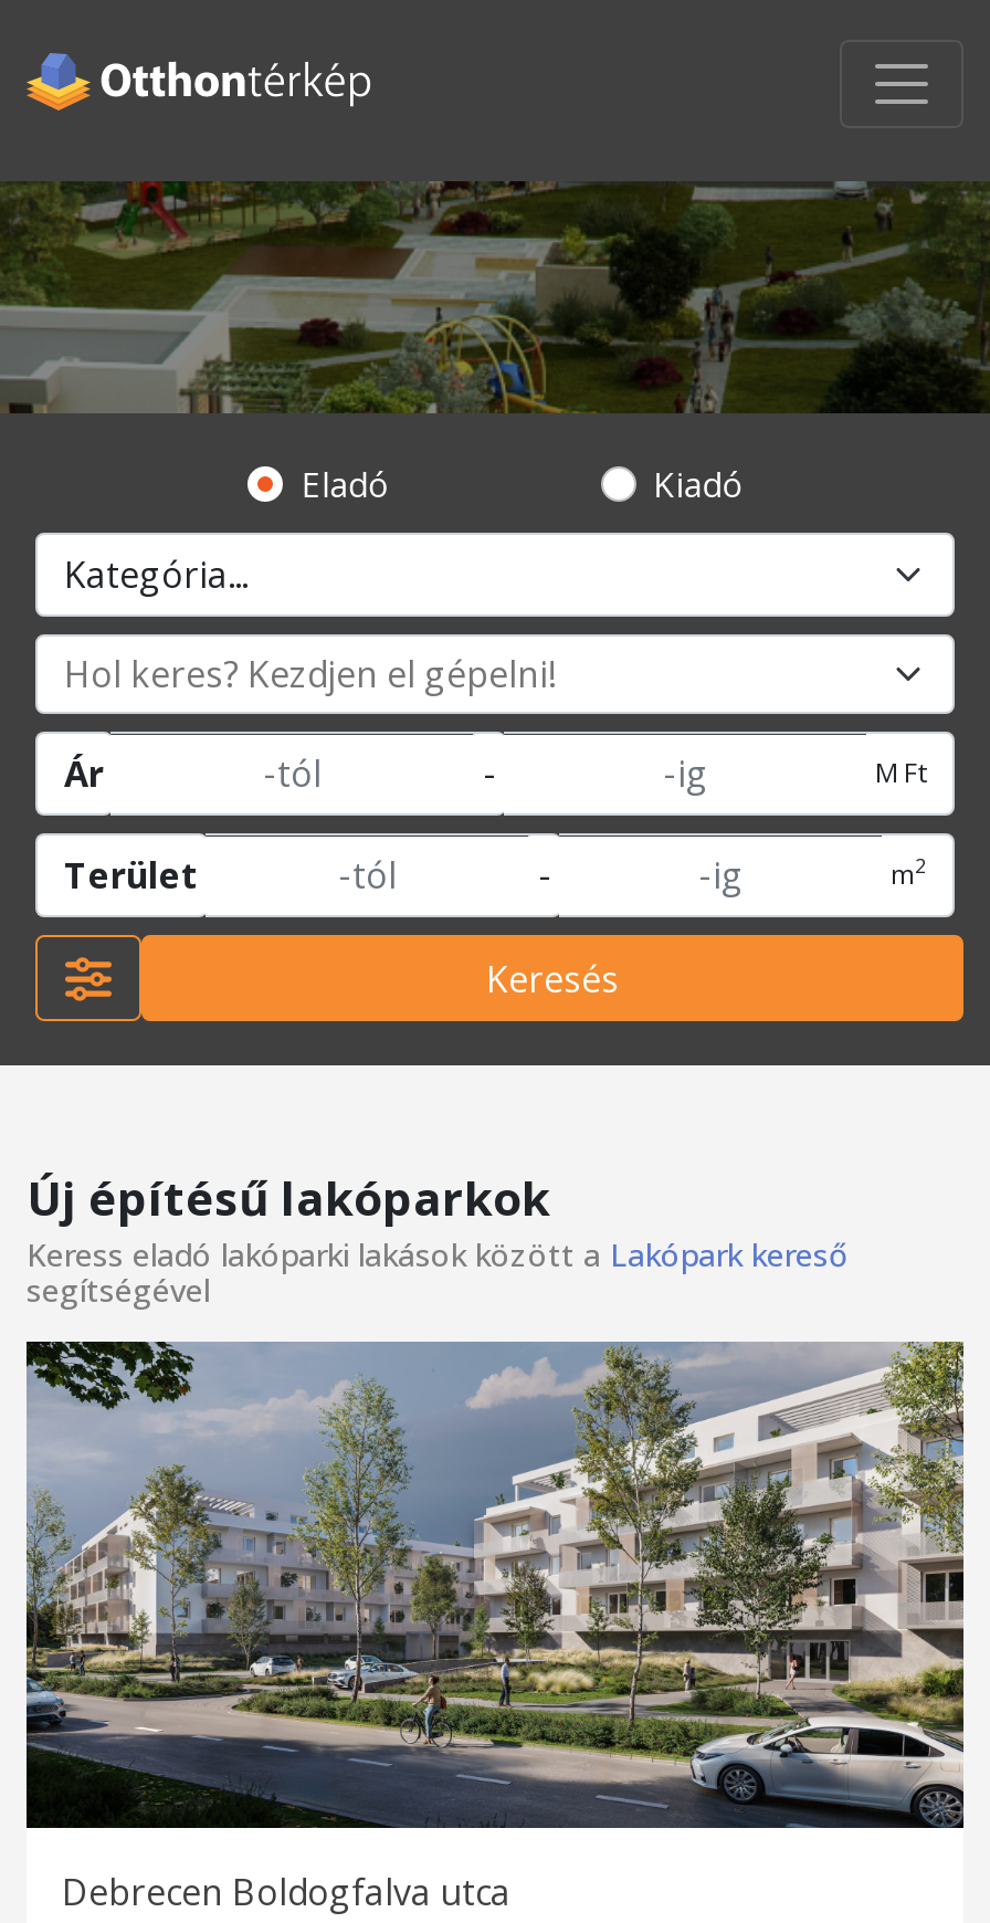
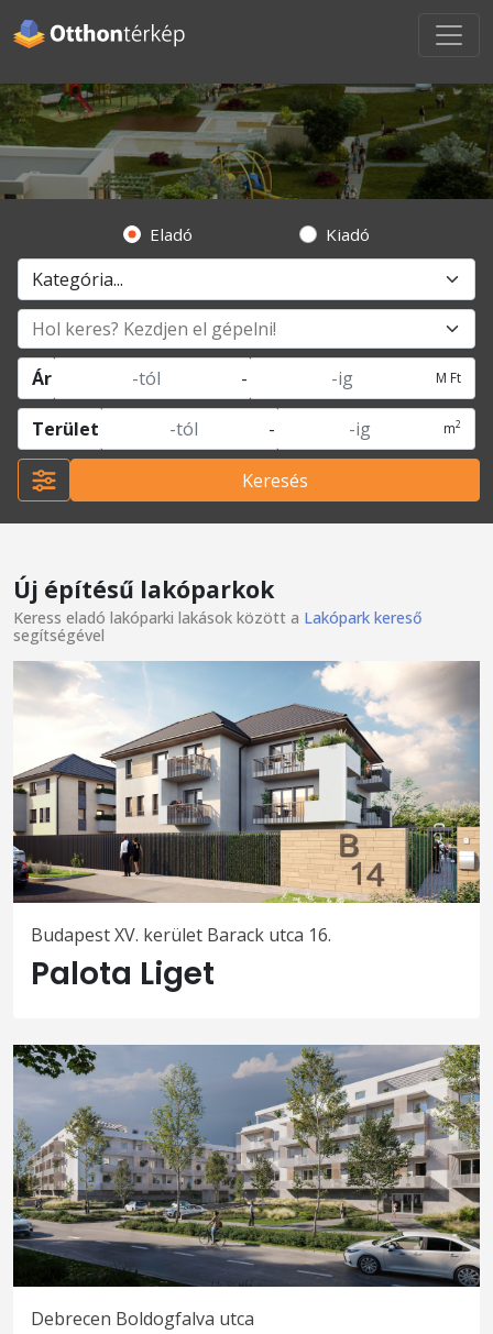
none -> [13,661,481,995] [image] | Budapest XV. kerület Barack utca 16. | Palota Liget

